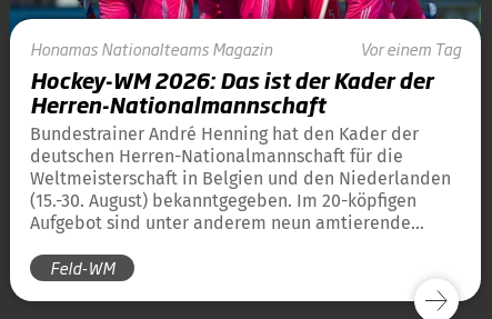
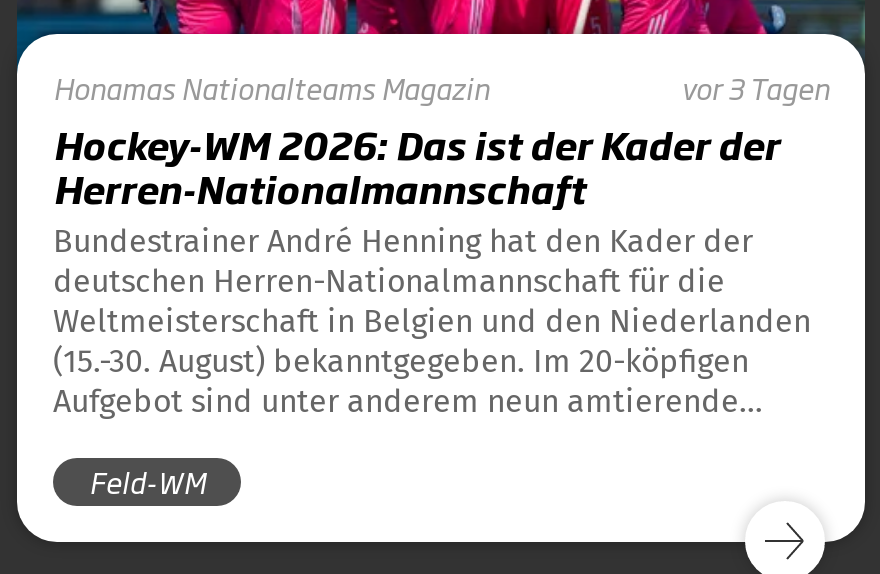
[360,37,461,60] Vor einem Tag -> [681,66,829,108] vor 3 Tagen

